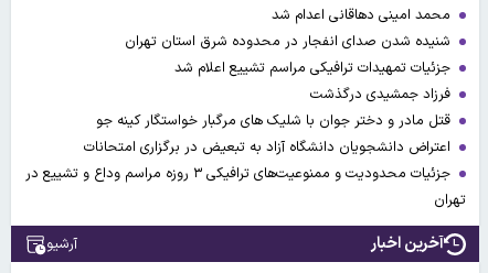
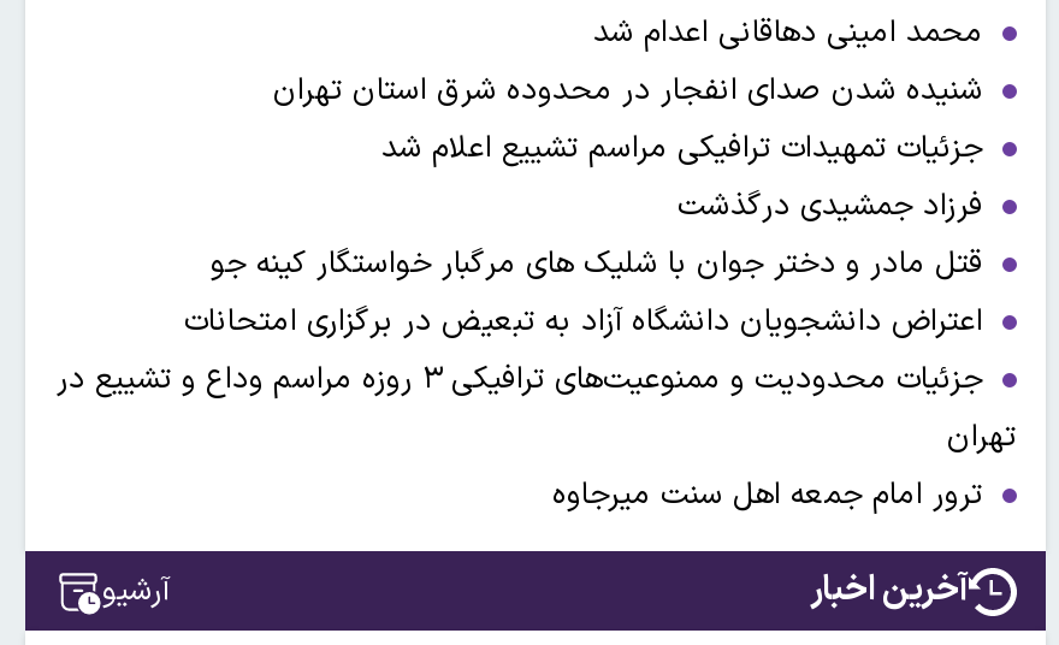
none -> [552,472,993,517] ترور امام جمعه اهل سنت میرجاوه

